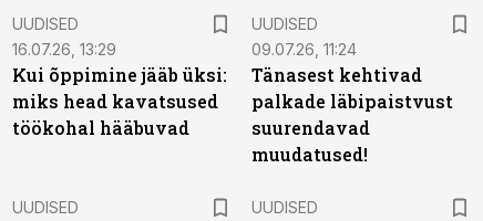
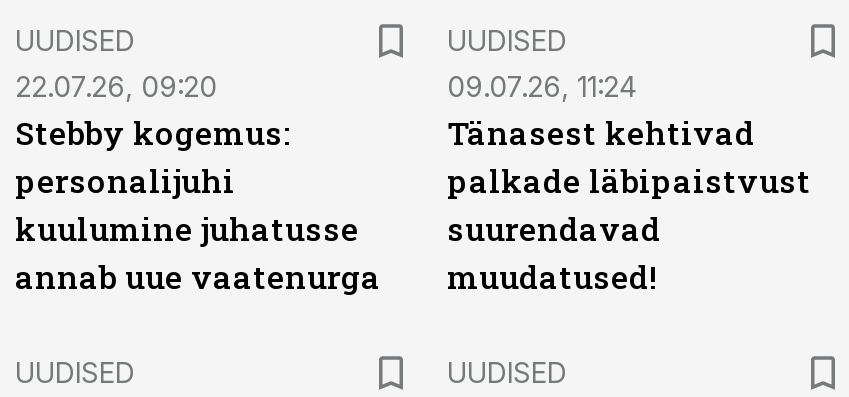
[12,40,227,139] 16.07.26, 13:29 | Kui õppimine jääb üksi: | miks head kavatsused | töökohal hääbuvad -> [15,69,381,297] 22.07.26, 09:20 | Stebby kogemus: | personalijuhi | kuulumine juhatusse | annab uue vaatenurga

